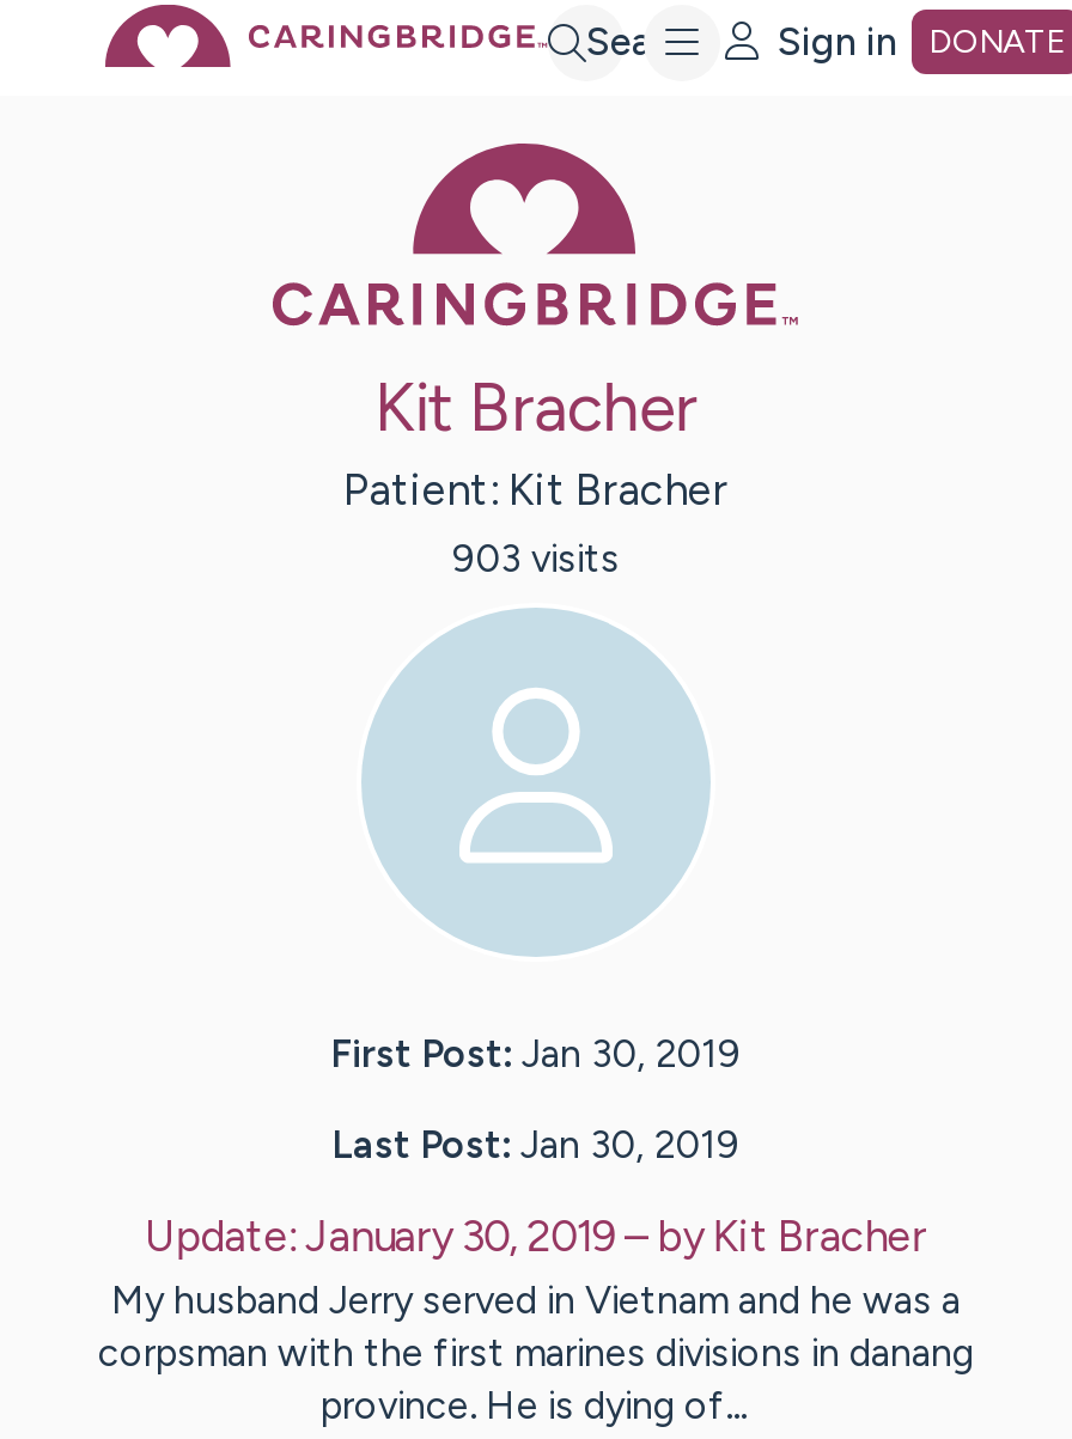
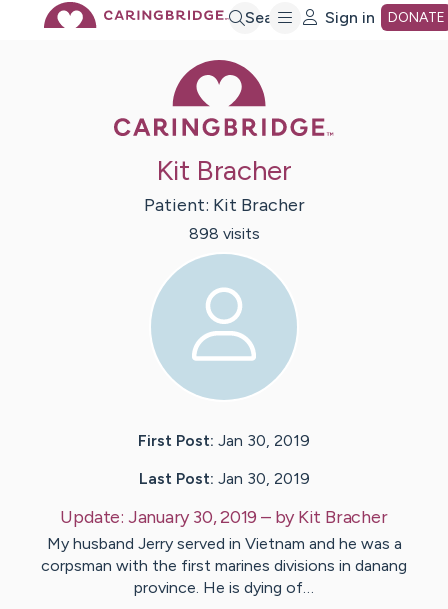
[452,537,620,582] 903 visits -> [188,224,259,243] 898 visits

